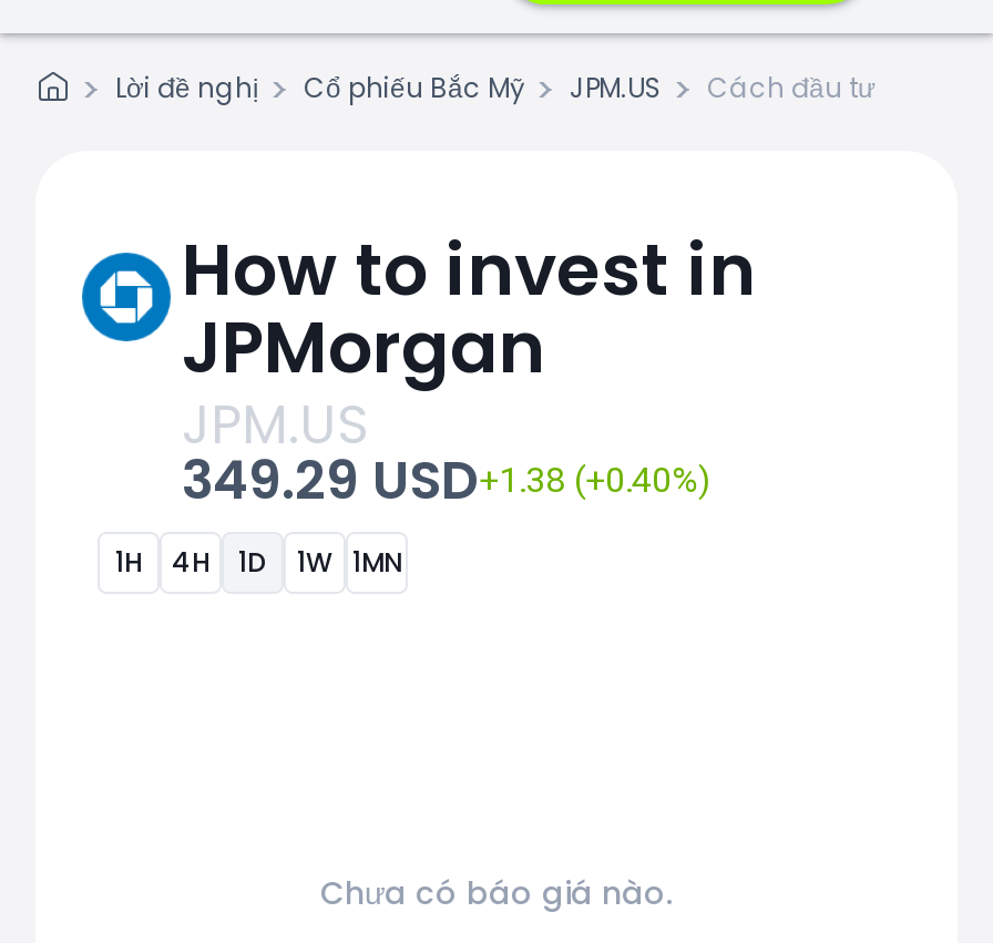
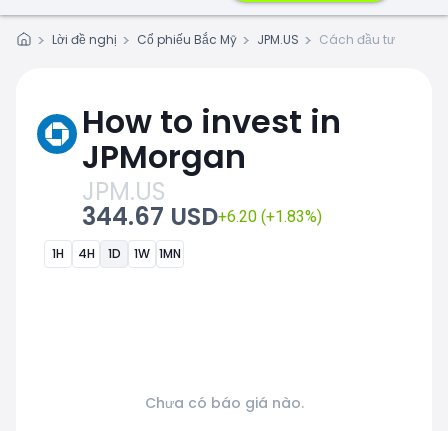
[182,443,709,516] 349.29 USD+1.38 (+0.40%) -> [82,200,322,233] 344.67 USD+6.20 (+1.83%)

